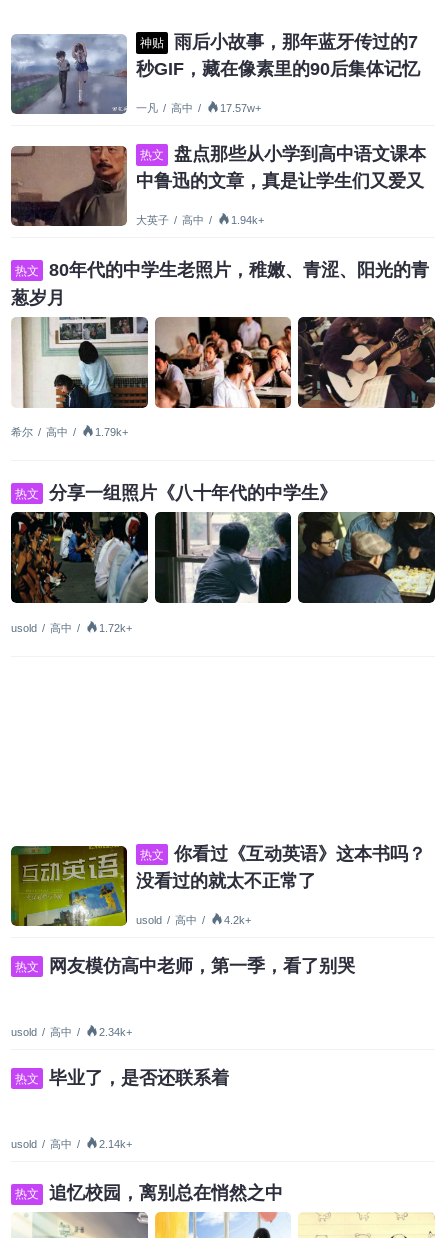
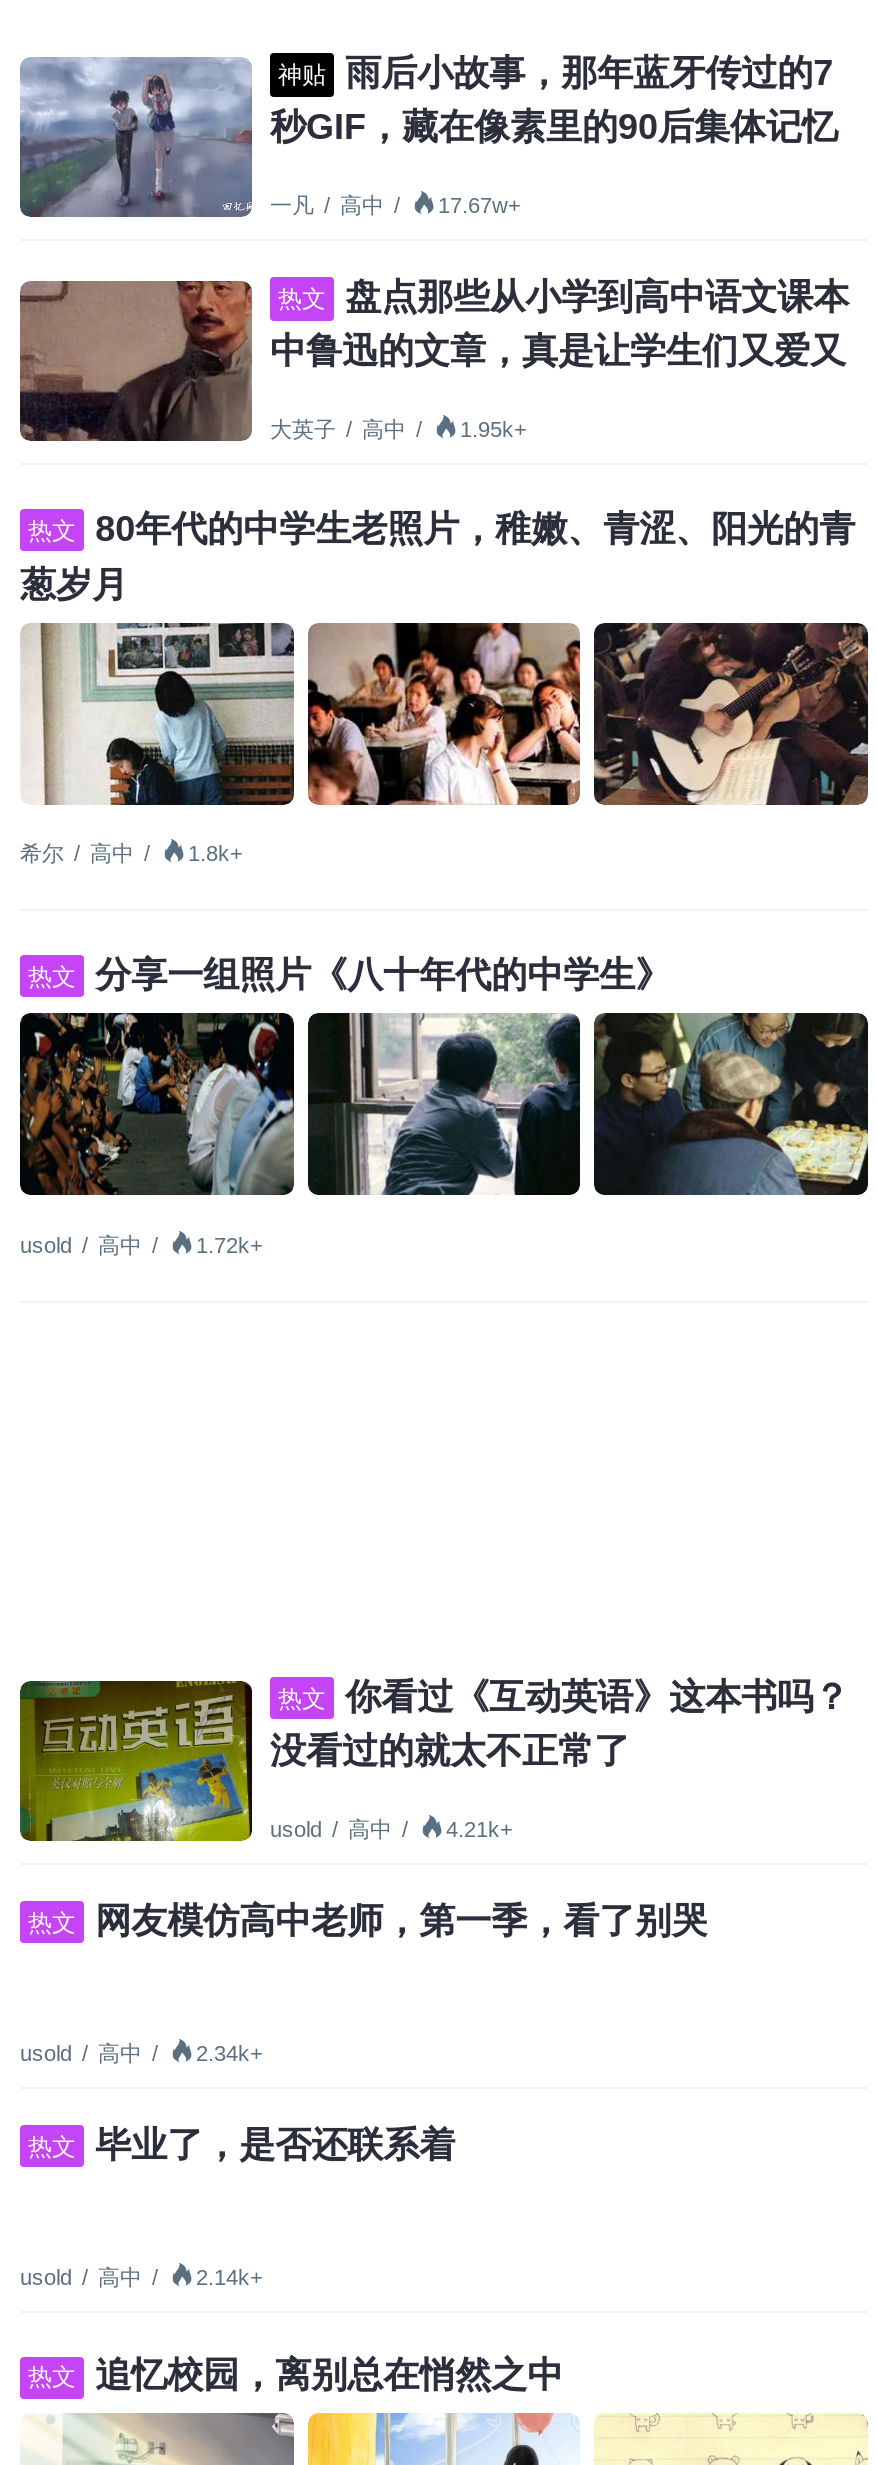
[136,102,261,114] 一凡 / 高中 / 17.57w+ -> [270,193,520,217] 一凡 / 高中 / 17.67w+
[136,214,264,226] 大英子 / 高中 / 1.94k+ -> [270,417,526,441] 大英子 / 高中 / 1.95k+
[11,426,128,438] 希尔 / 高中 / 1.79k+ -> [20,842,242,866] 希尔 / 高中 / 1.8k+
[136,914,251,926] usold / 高中 / 4.2k+ -> [270,1817,512,1841] usold / 高中 / 4.21k+

